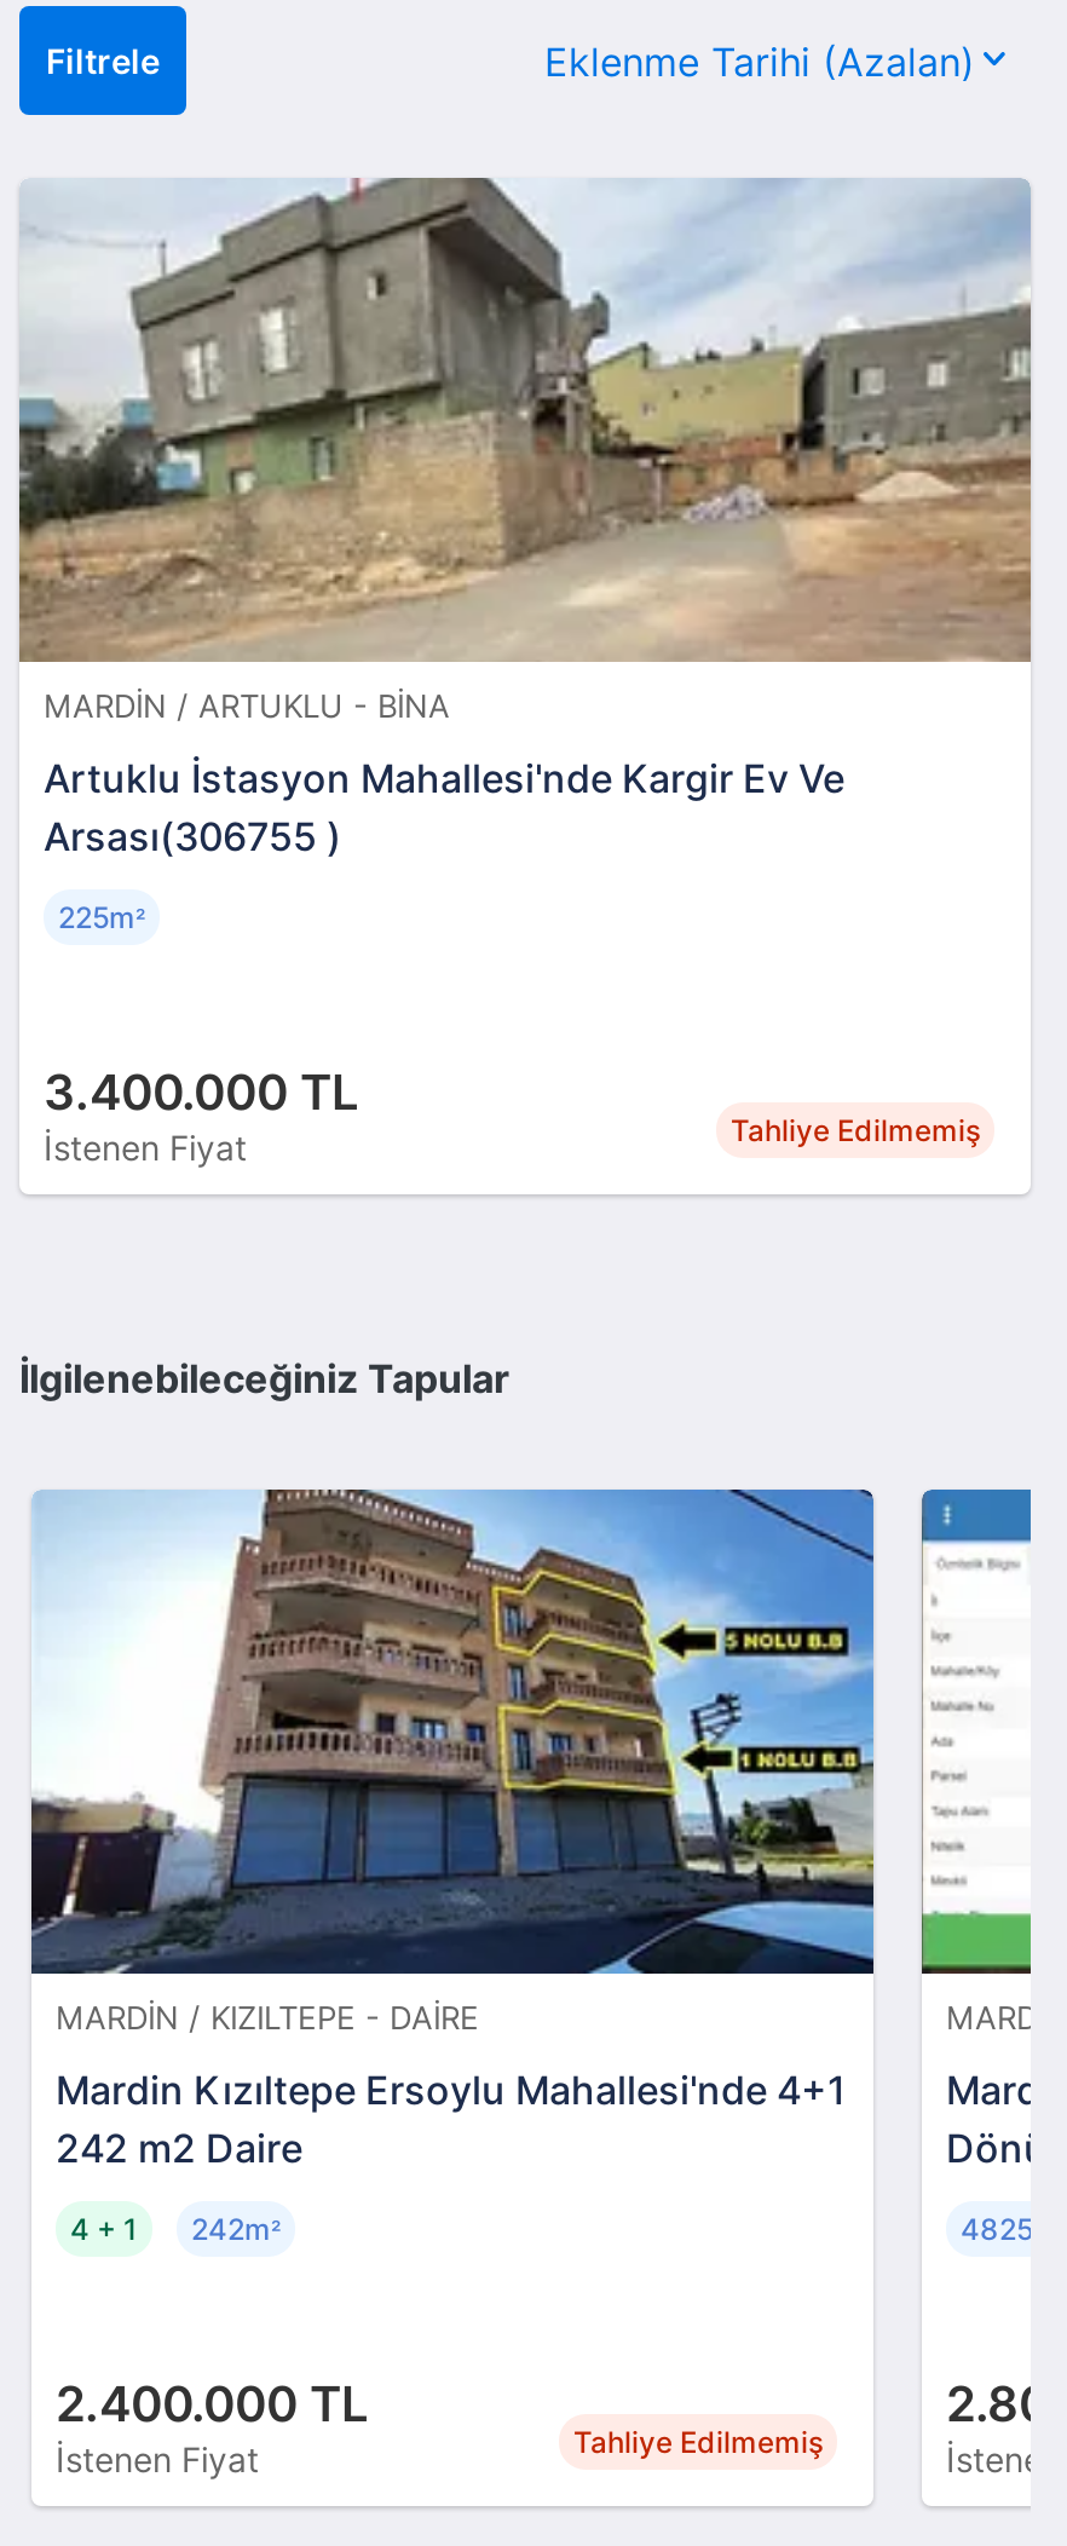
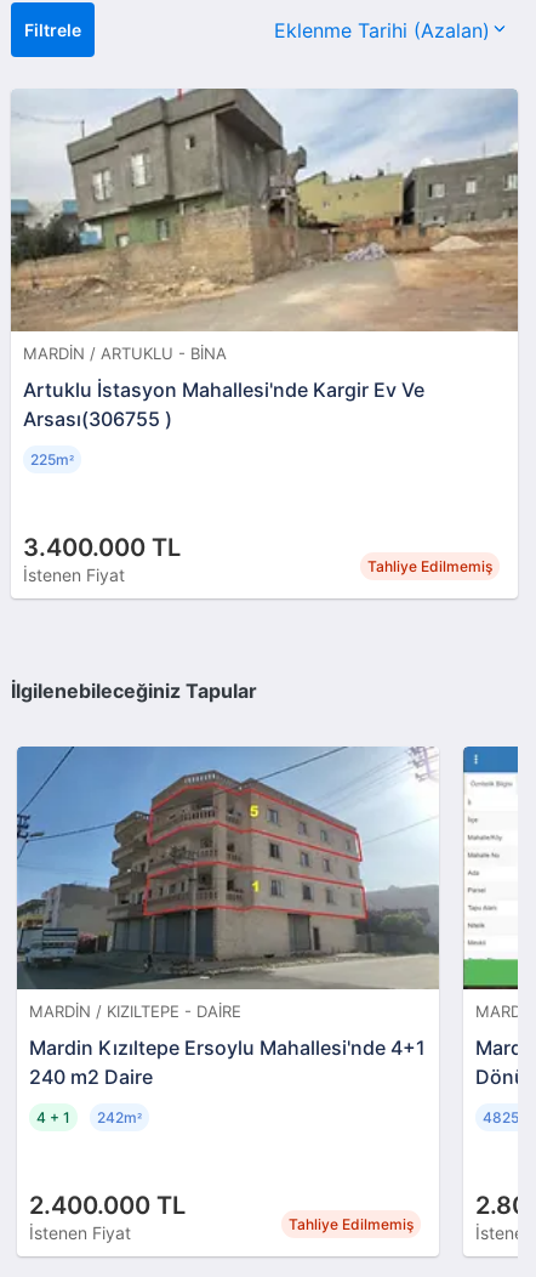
[31,1487,876,1976] [image] -> [16,745,440,991] [image]
[56,2124,302,2172] 242 m2 Daire -> [29,1065,153,1089] 240 m2 Daire

